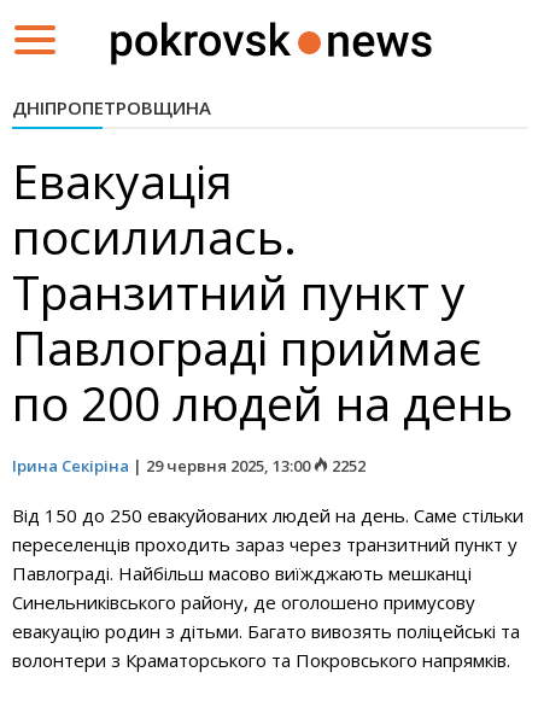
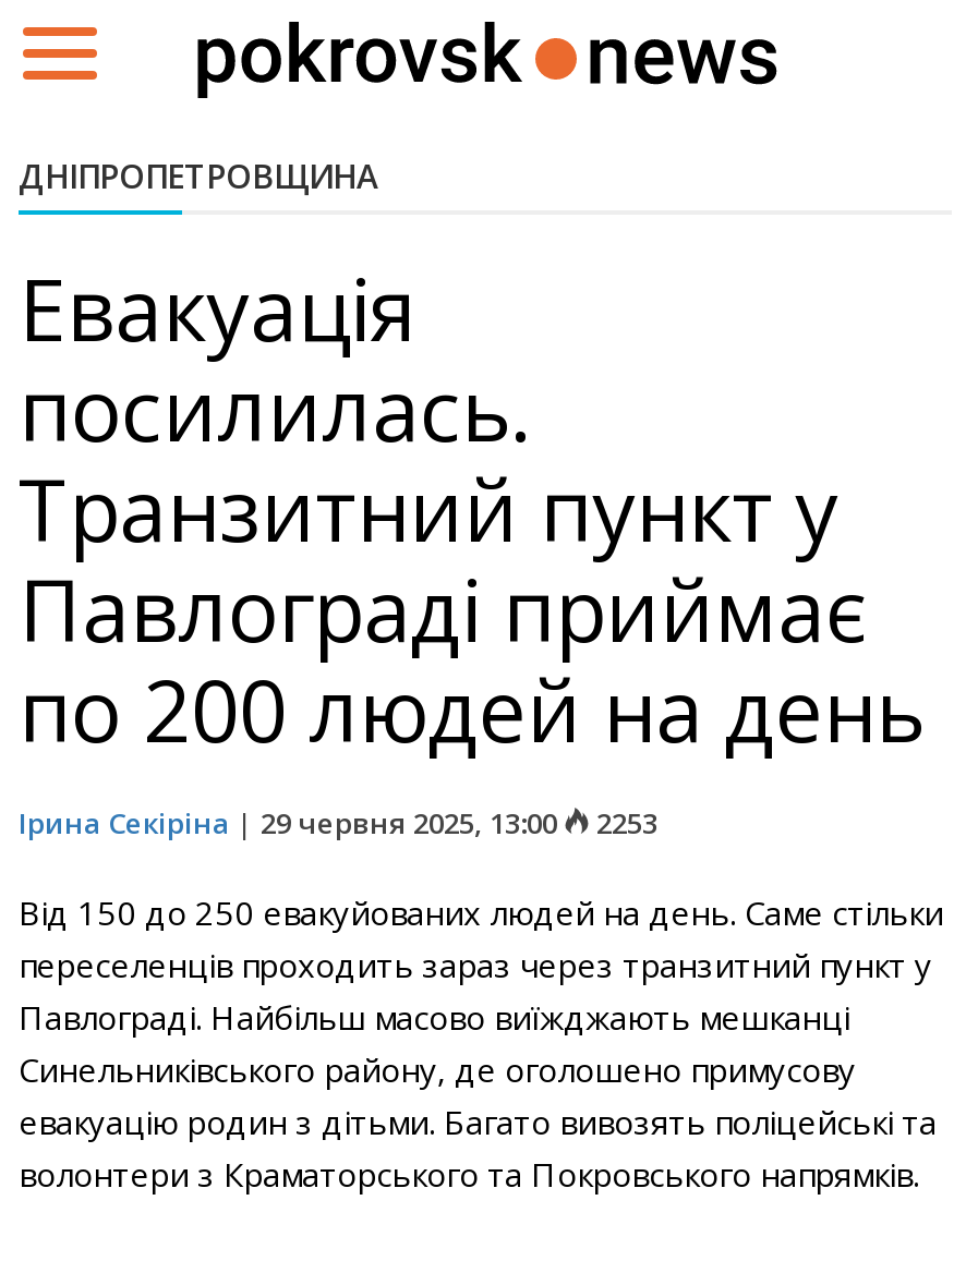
[328,455,366,477] 2252 -> [590,803,657,842] 2253

